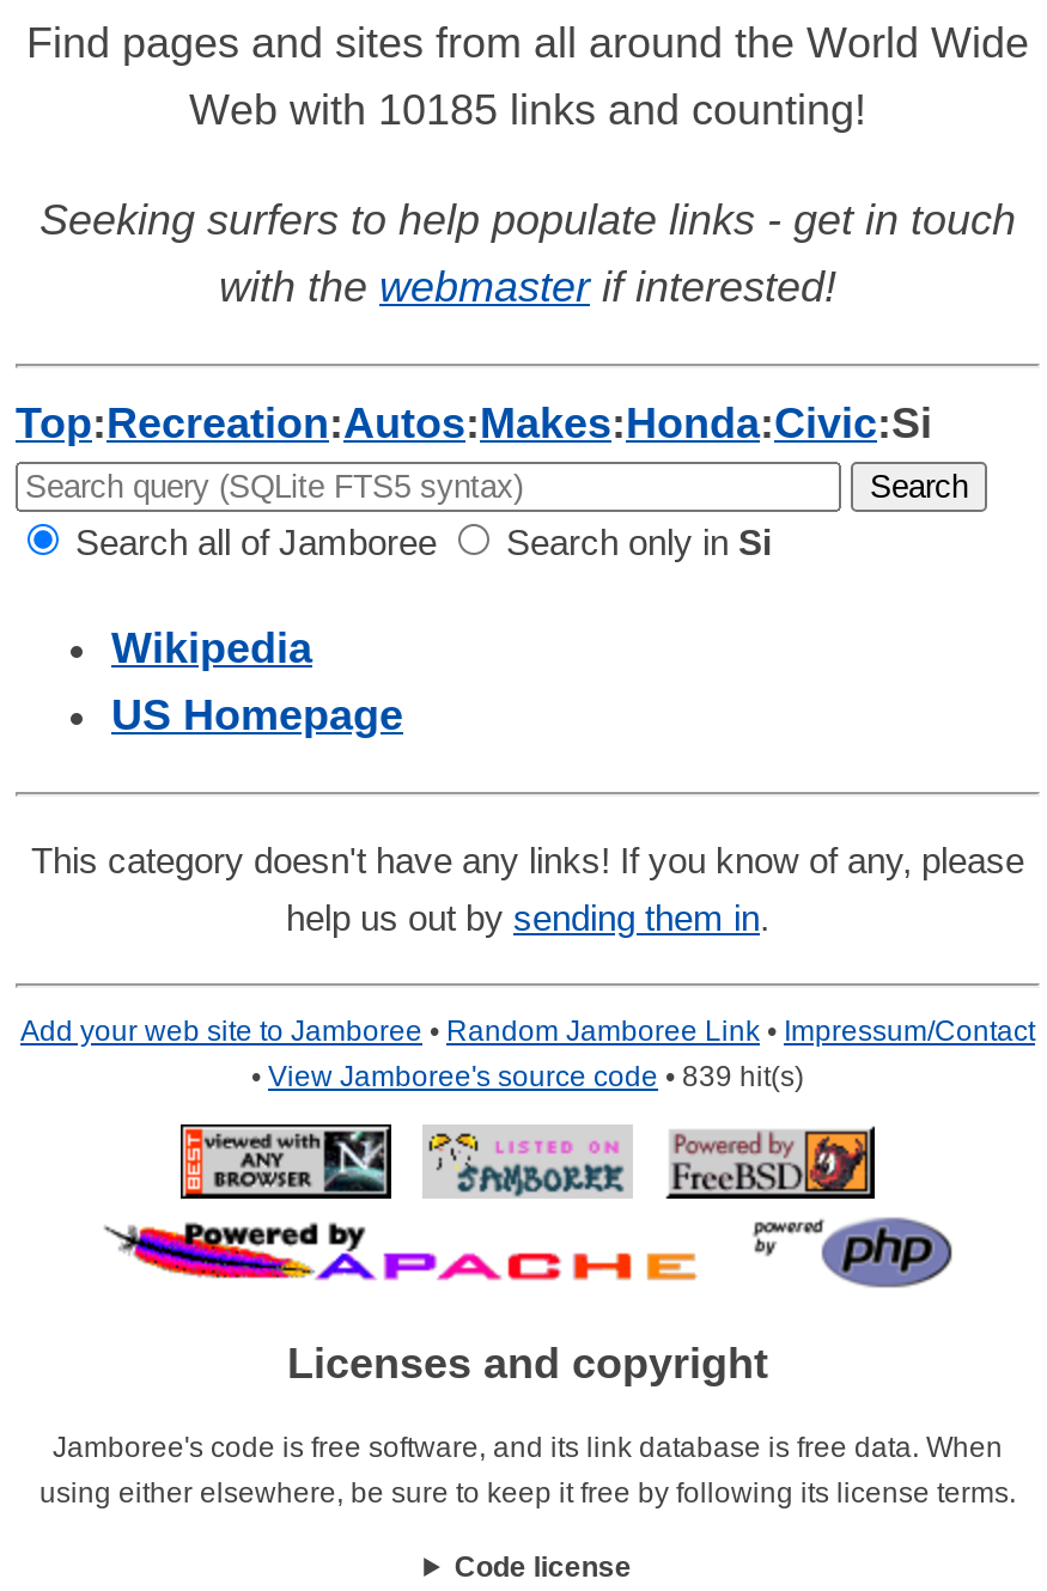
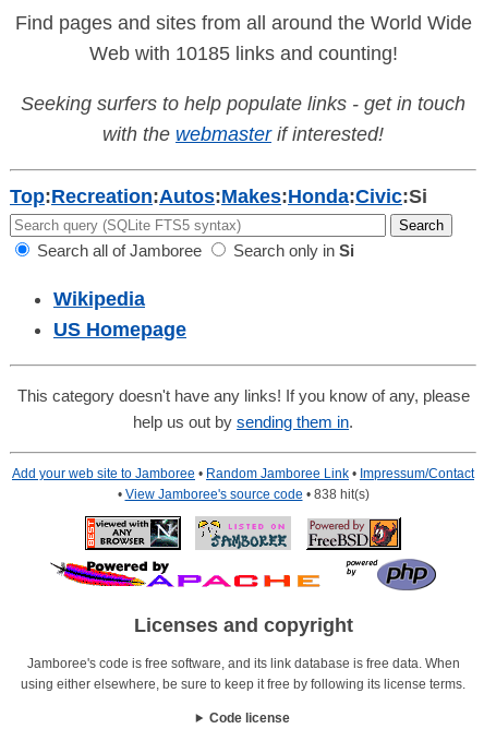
[251,1060,804,1094] • View Jamboree's source code • 839 hit(s) -> [117,487,369,502] • View Jamboree's source code • 838 hit(s)

